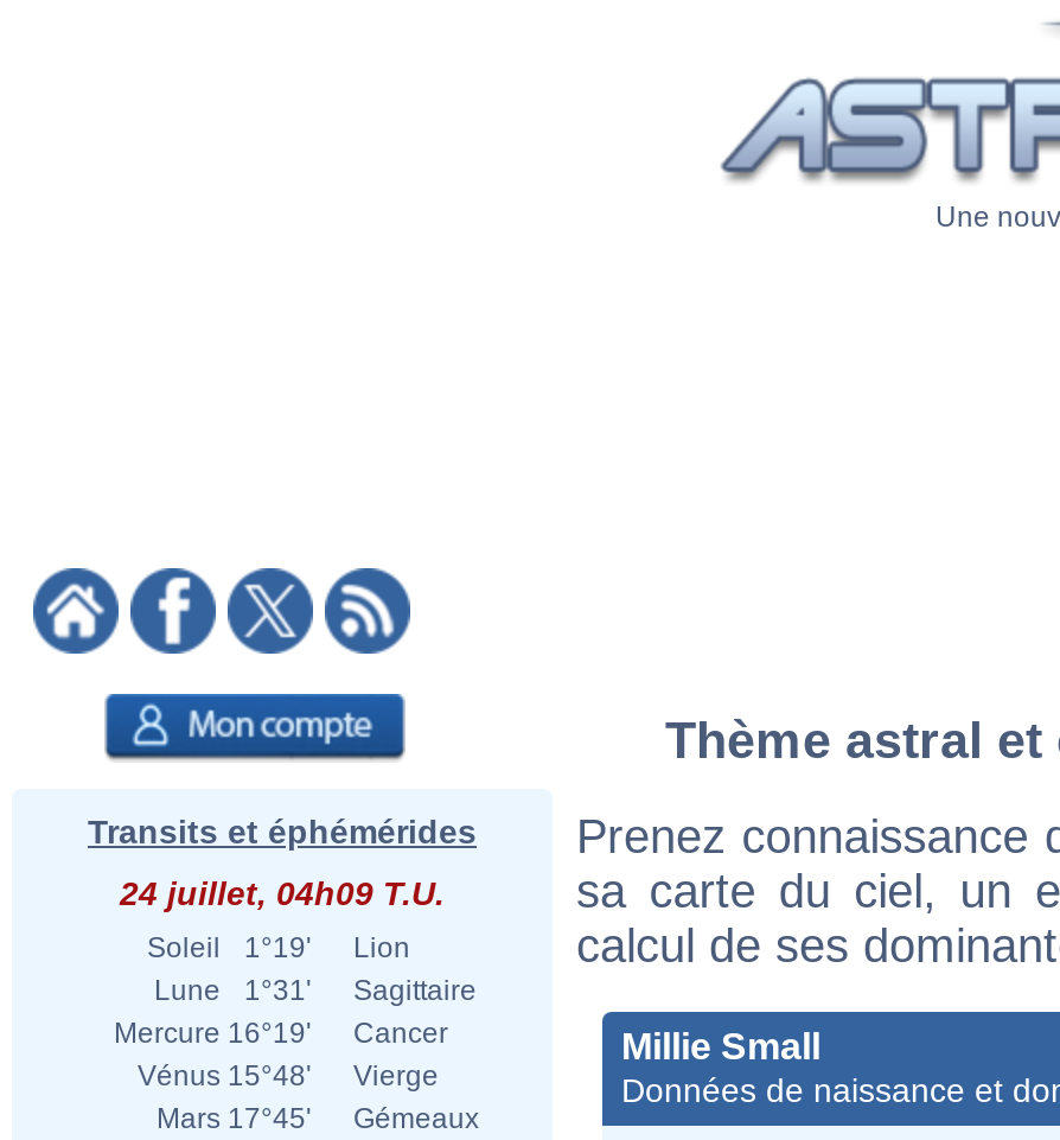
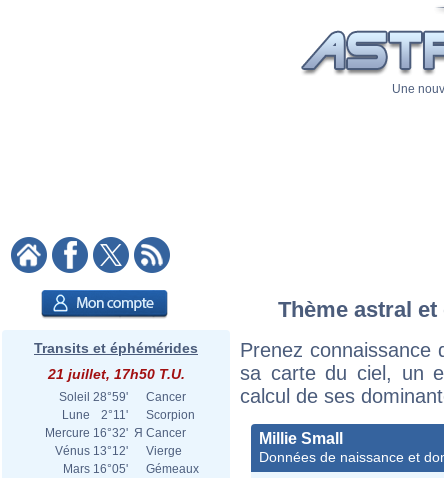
[120,874,445,912] 24 juillet, 04h09 T.U. -> [47,366,184,382] 21 juillet, 17h50 T.U.
[114,931,477,1050] Soleil 1°19' | Lion | Lune 1°31' | Sagittaire | Mercure 16°19' -> [59,390,131,404] Soleil 28°59'
moved [353,1017,448,1050] -> [146,390,186,404]: Cancer
[138,1059,318,1093] Vénus 15°48' -> [45,408,195,458] Lune 2°11' | Scorpion | Mercure 16°32' Я Cancer | Vénus 13°12'
[157,1102,479,1135] Mars 17°45' Gémeaux -> [63,462,199,476] Mars 16°05' Gémeaux

